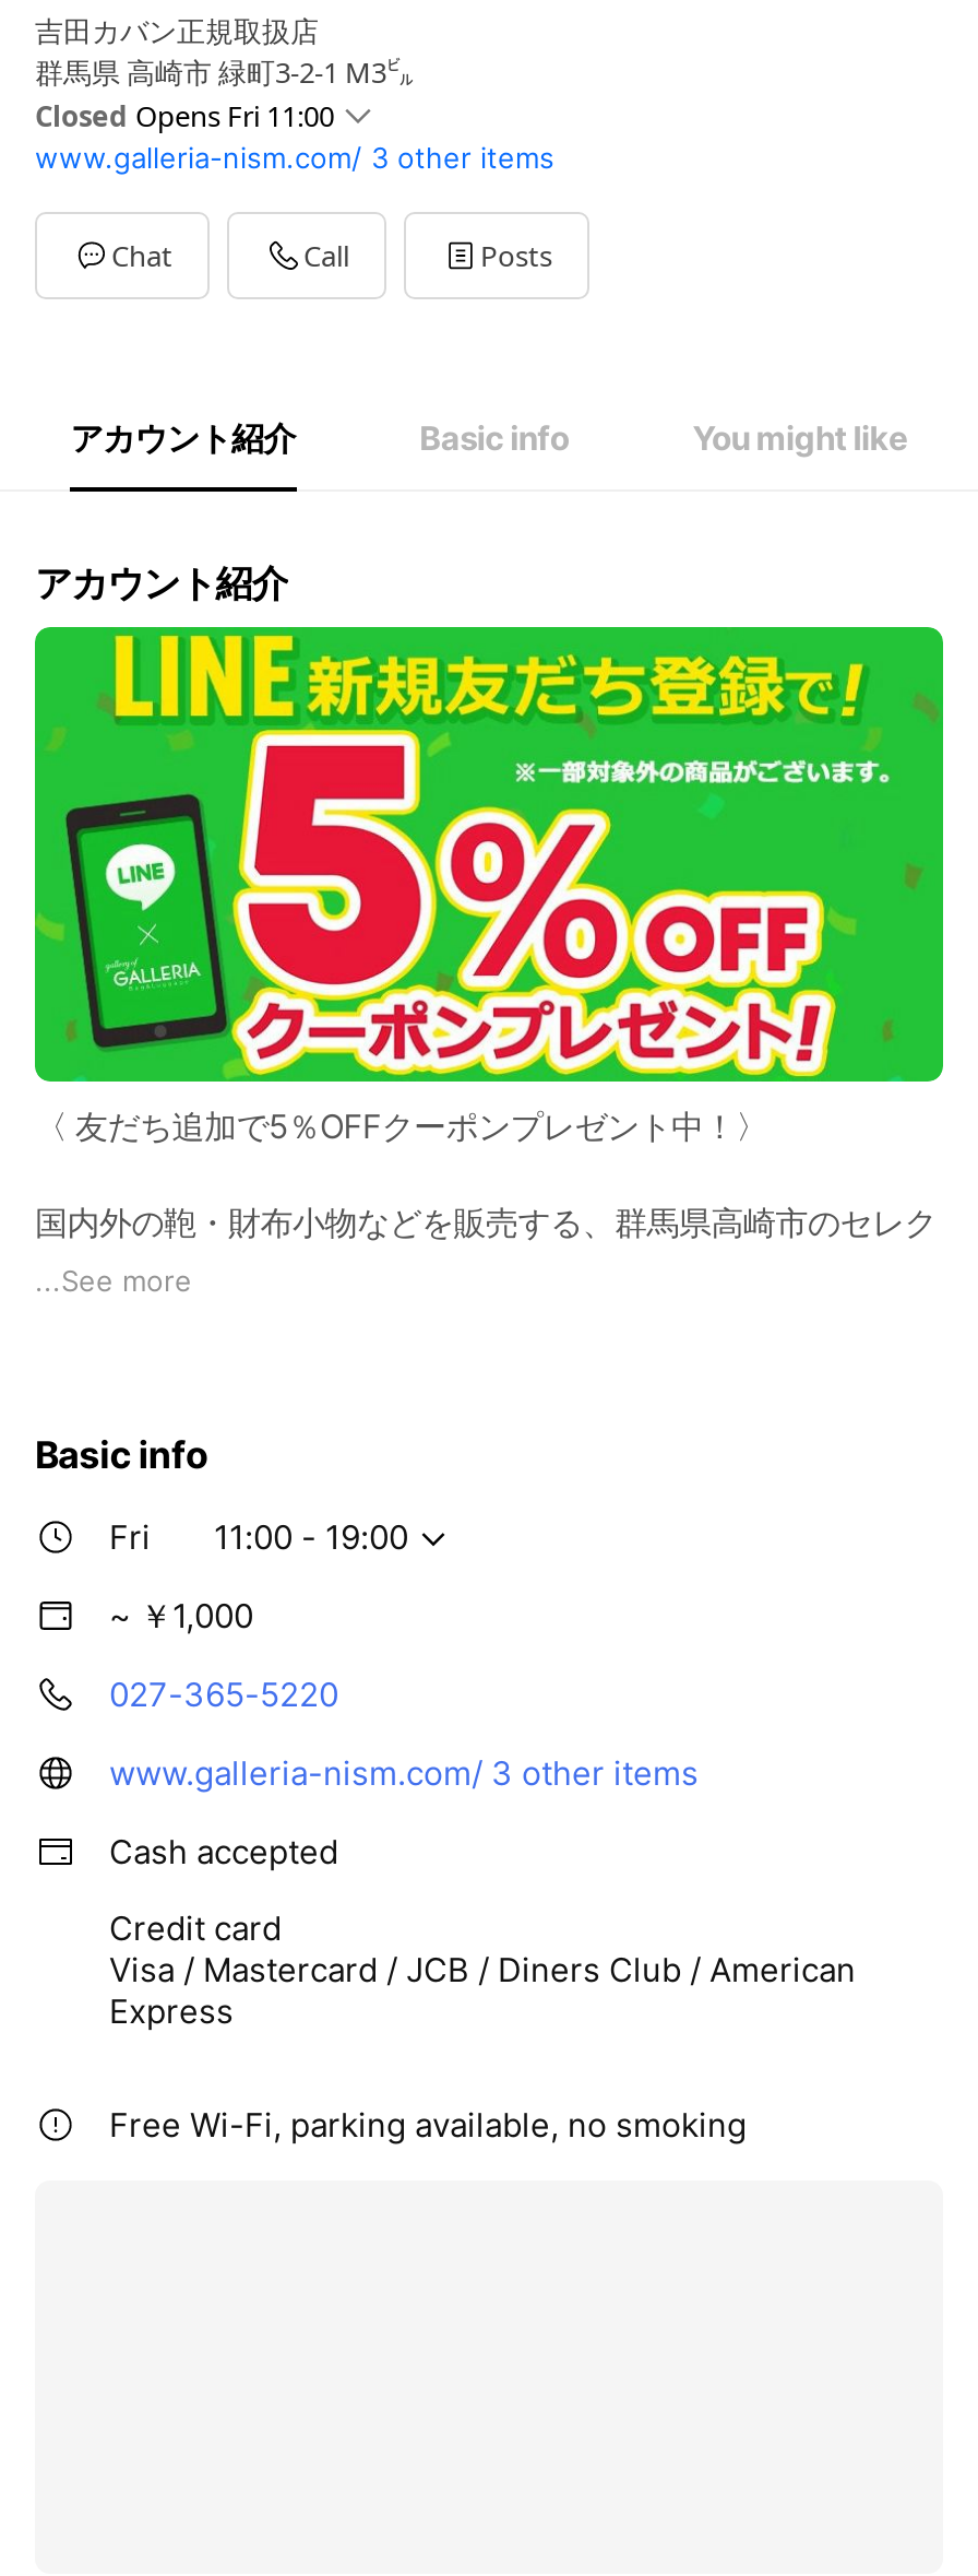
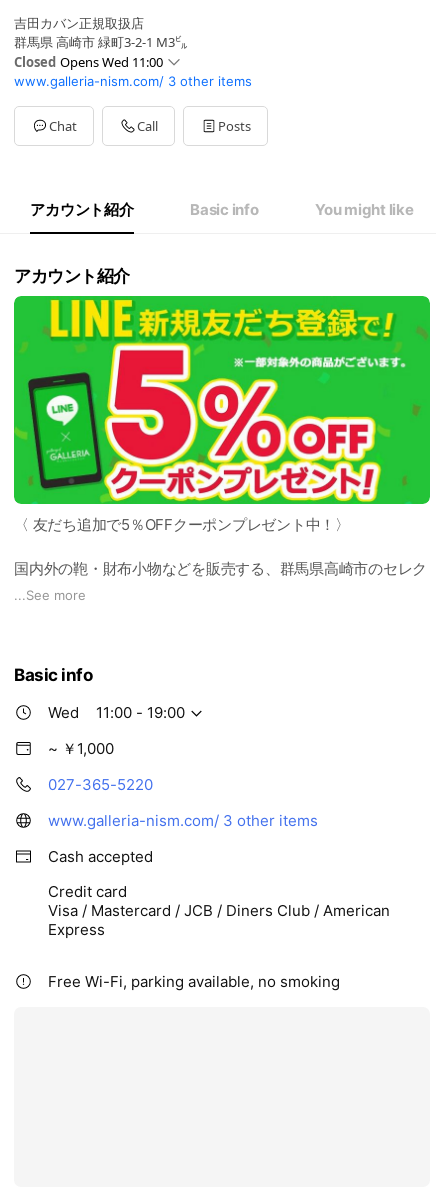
[35,97,334,136] Closed Opens Fri 11:00 -> [14,53,163,71] Closed Opens Wed 11:00
[109,1516,151,1558] Fri -> [48,703,79,722] Wed

